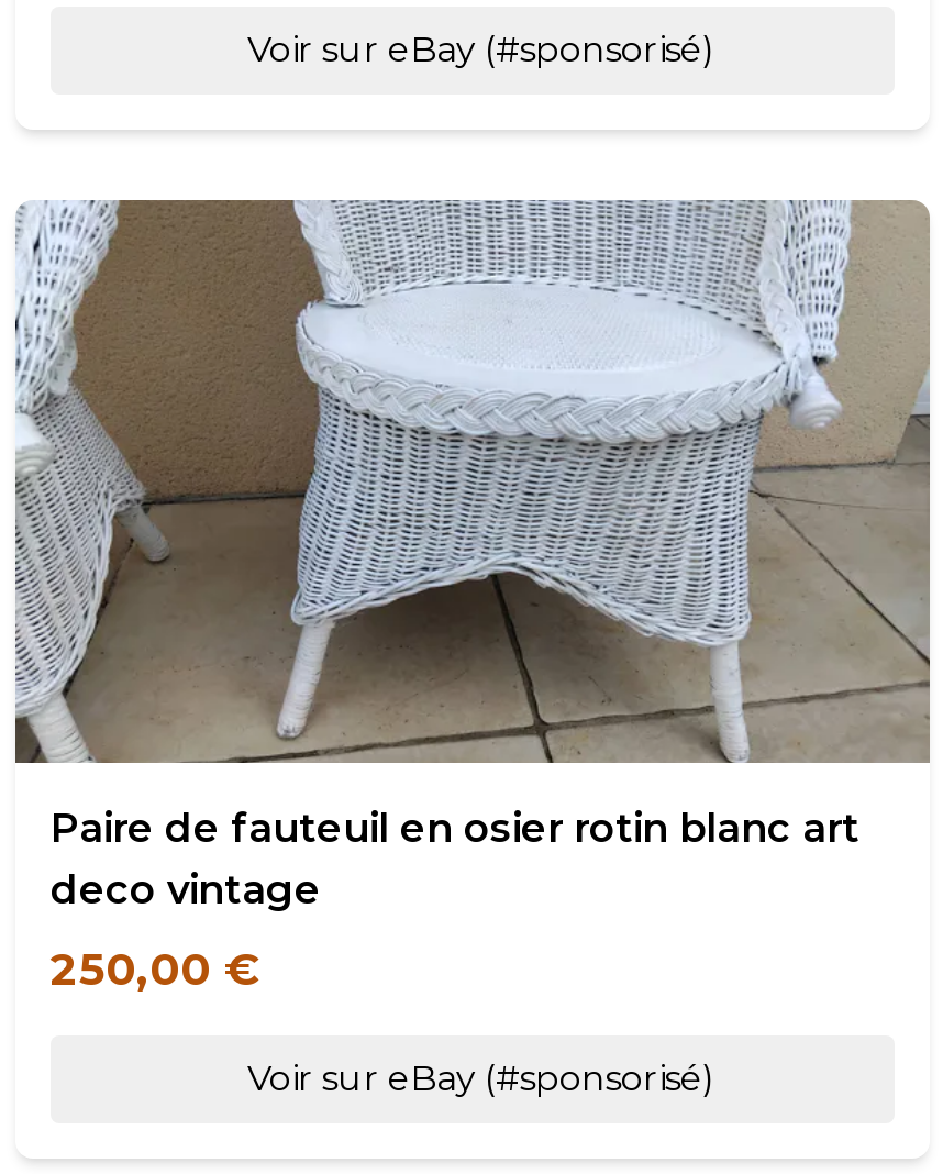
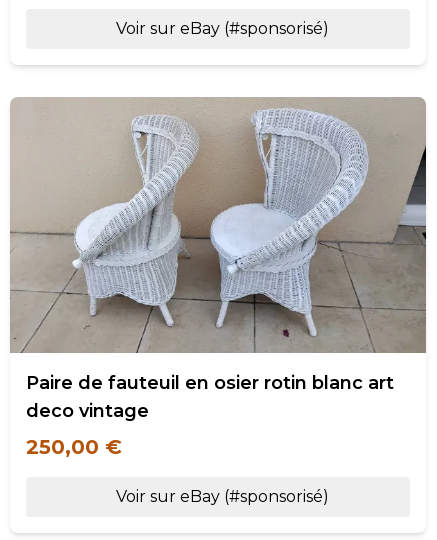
[15,200,932,763] [image] -> [9,97,427,353] [image]

